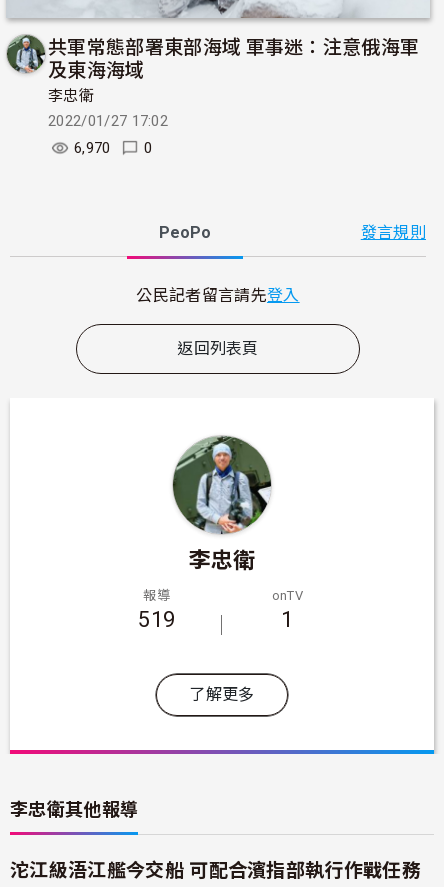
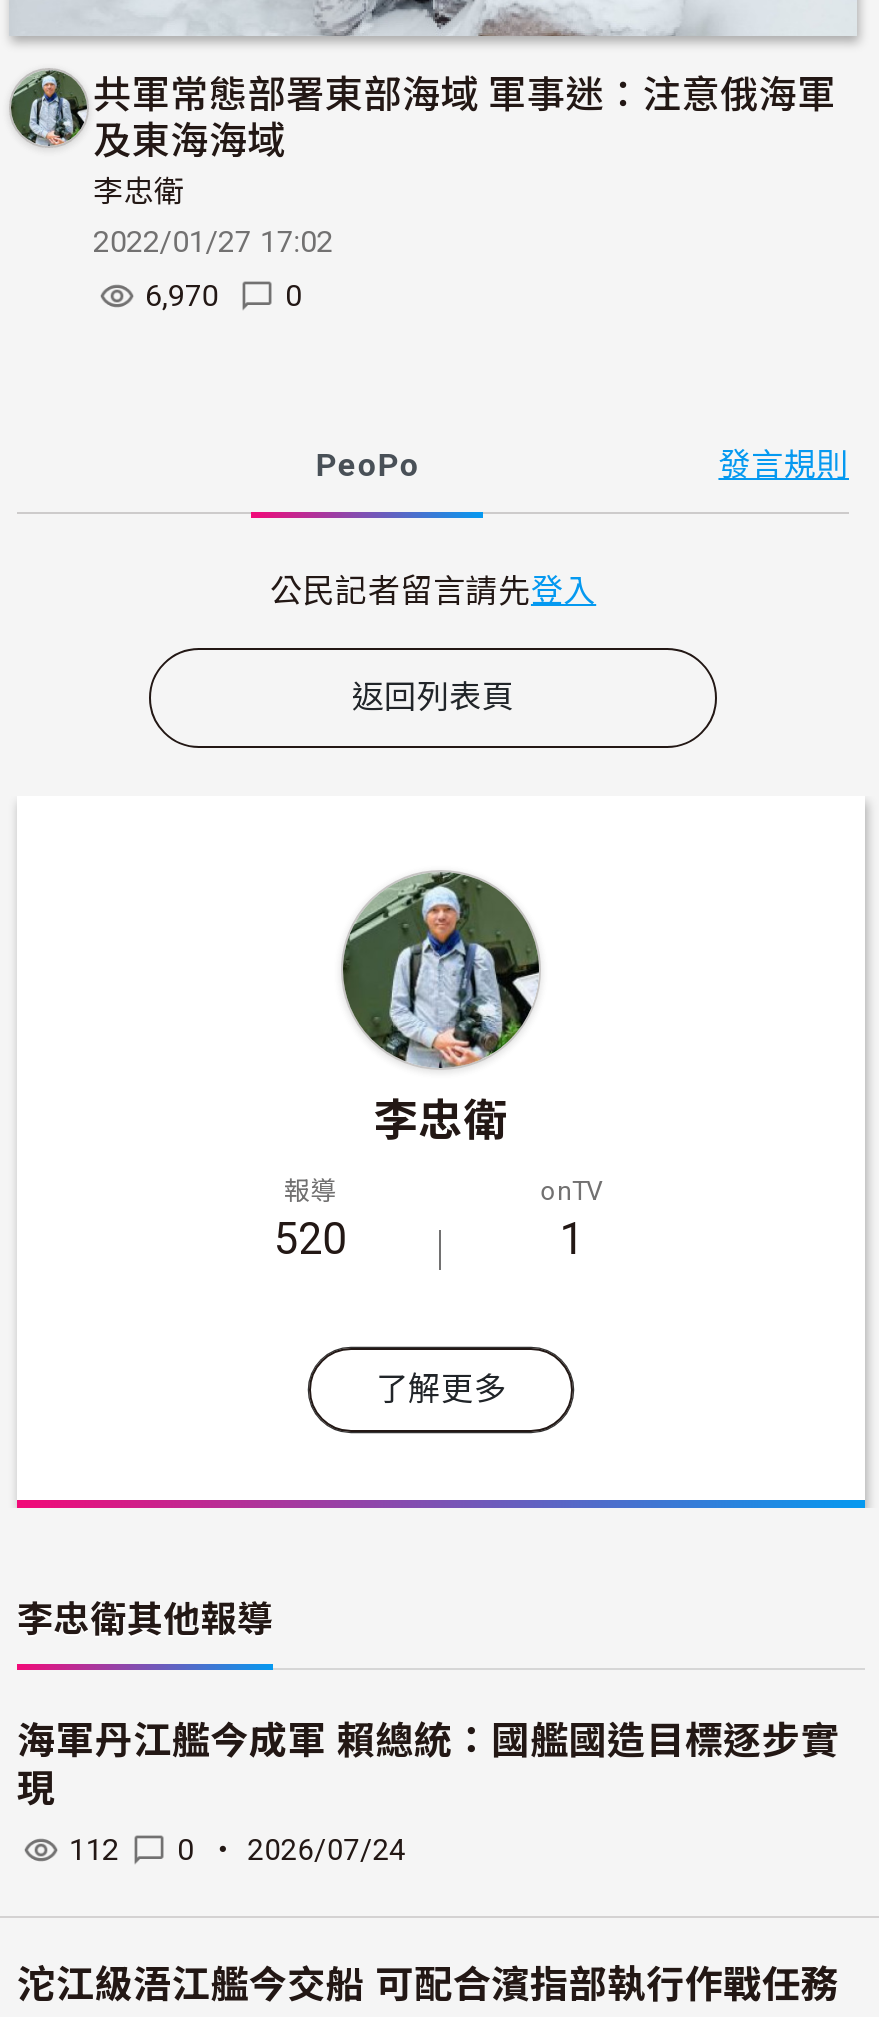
[138,607,175,632] 519 -> [273,1214,347,1264] 520
none -> [17,1717,839,1867] 海軍丹江艦今成軍 賴總統：國艦國造目標逐步實 | 現 | 112 | 0 ・2026/07/24

